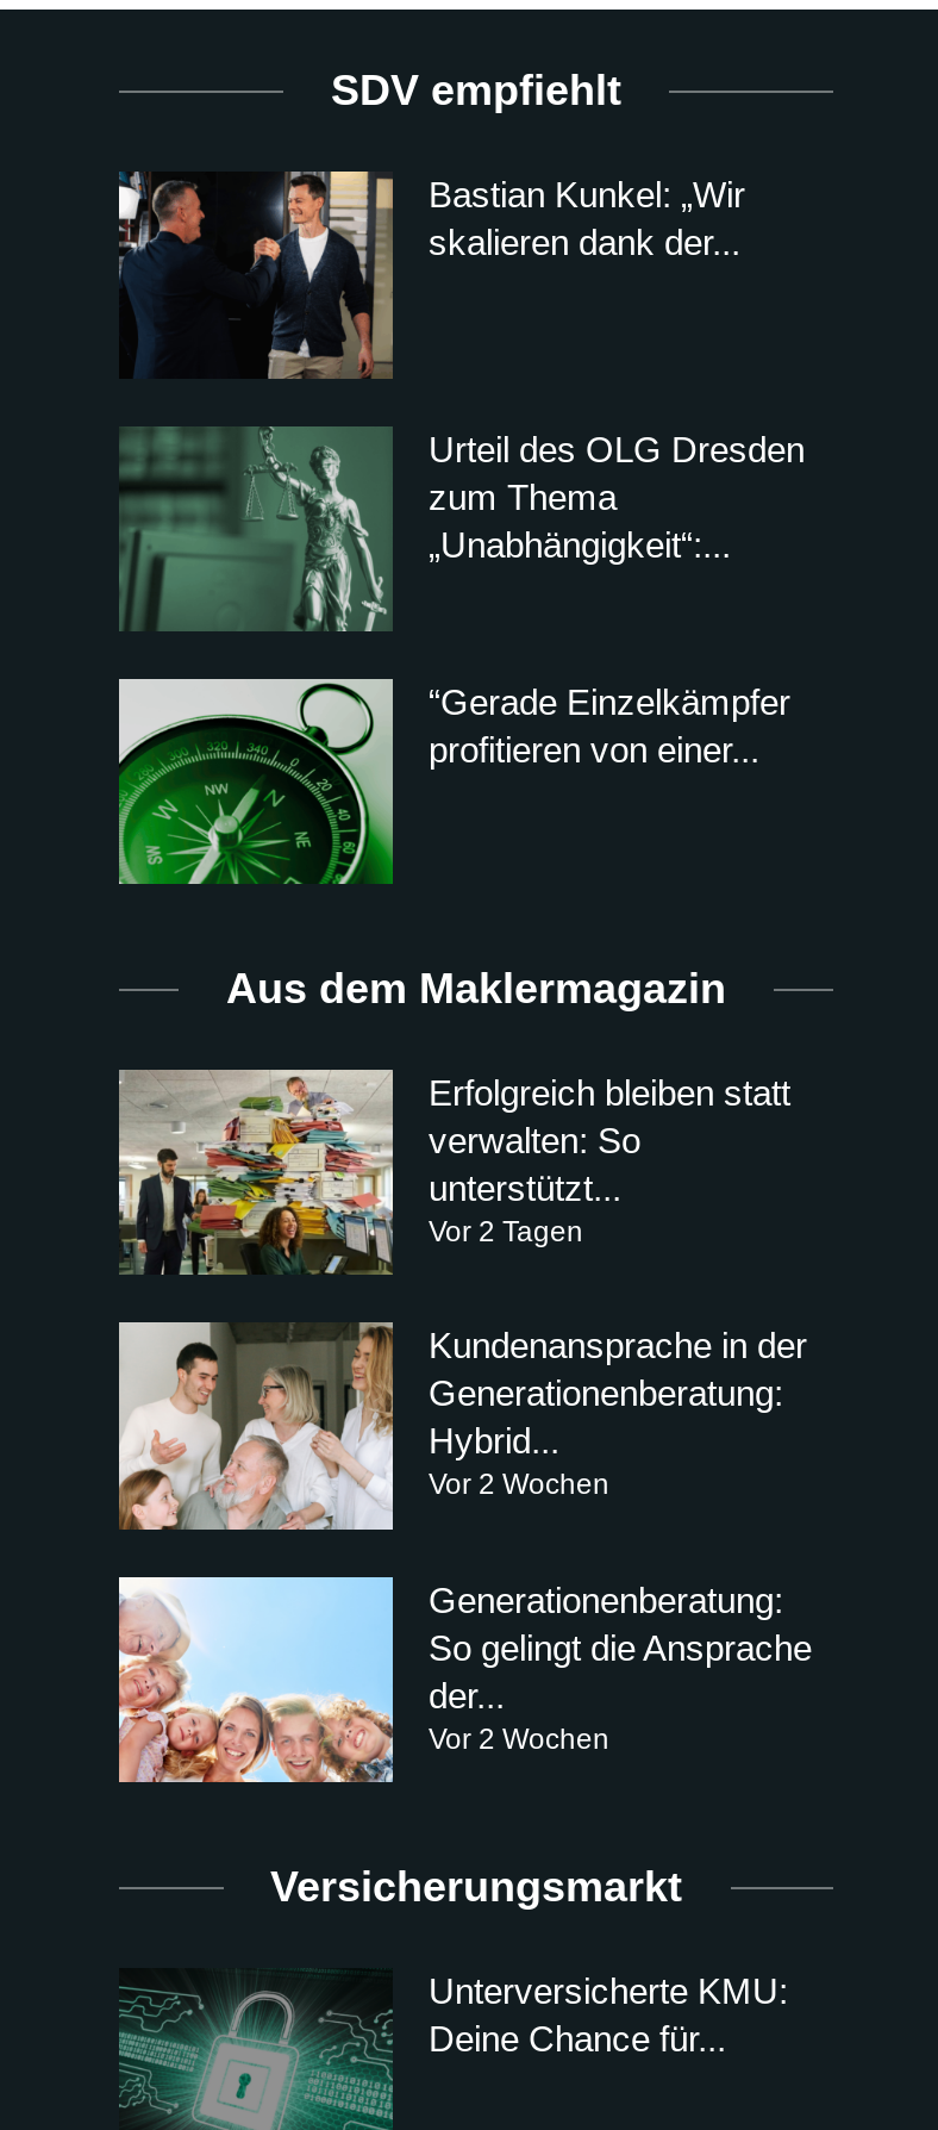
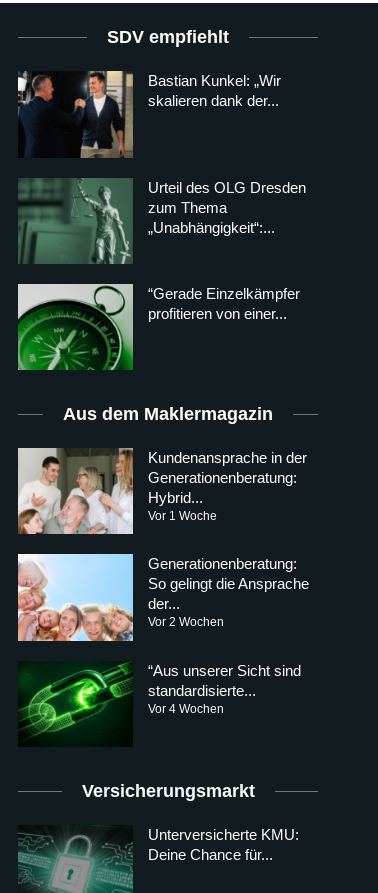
[119,1067,790,1275] [image] | Erfolgreich bleiben statt | verwalten: So | unterstützt... | Vor 2 Tagen -> none
moved [117,1320,807,1534] -> [17,447,307,537]: [image] | Kundenansprache in der | Generationenberatung: | Hybrid...
[429,1469,609,1502] Vor 2 Wochen -> [148,509,217,523] Vor 1 Woche
moved [114,1577,812,1787] -> [16,555,309,643]: [image] | Generationenberatung: | So gelingt die Ansprache | der... | Vor 2 Wochen
none -> [18,662,301,747] [image] | “Aus unserer Sicht sind | standardisierte... | Vor 4 Wochen

